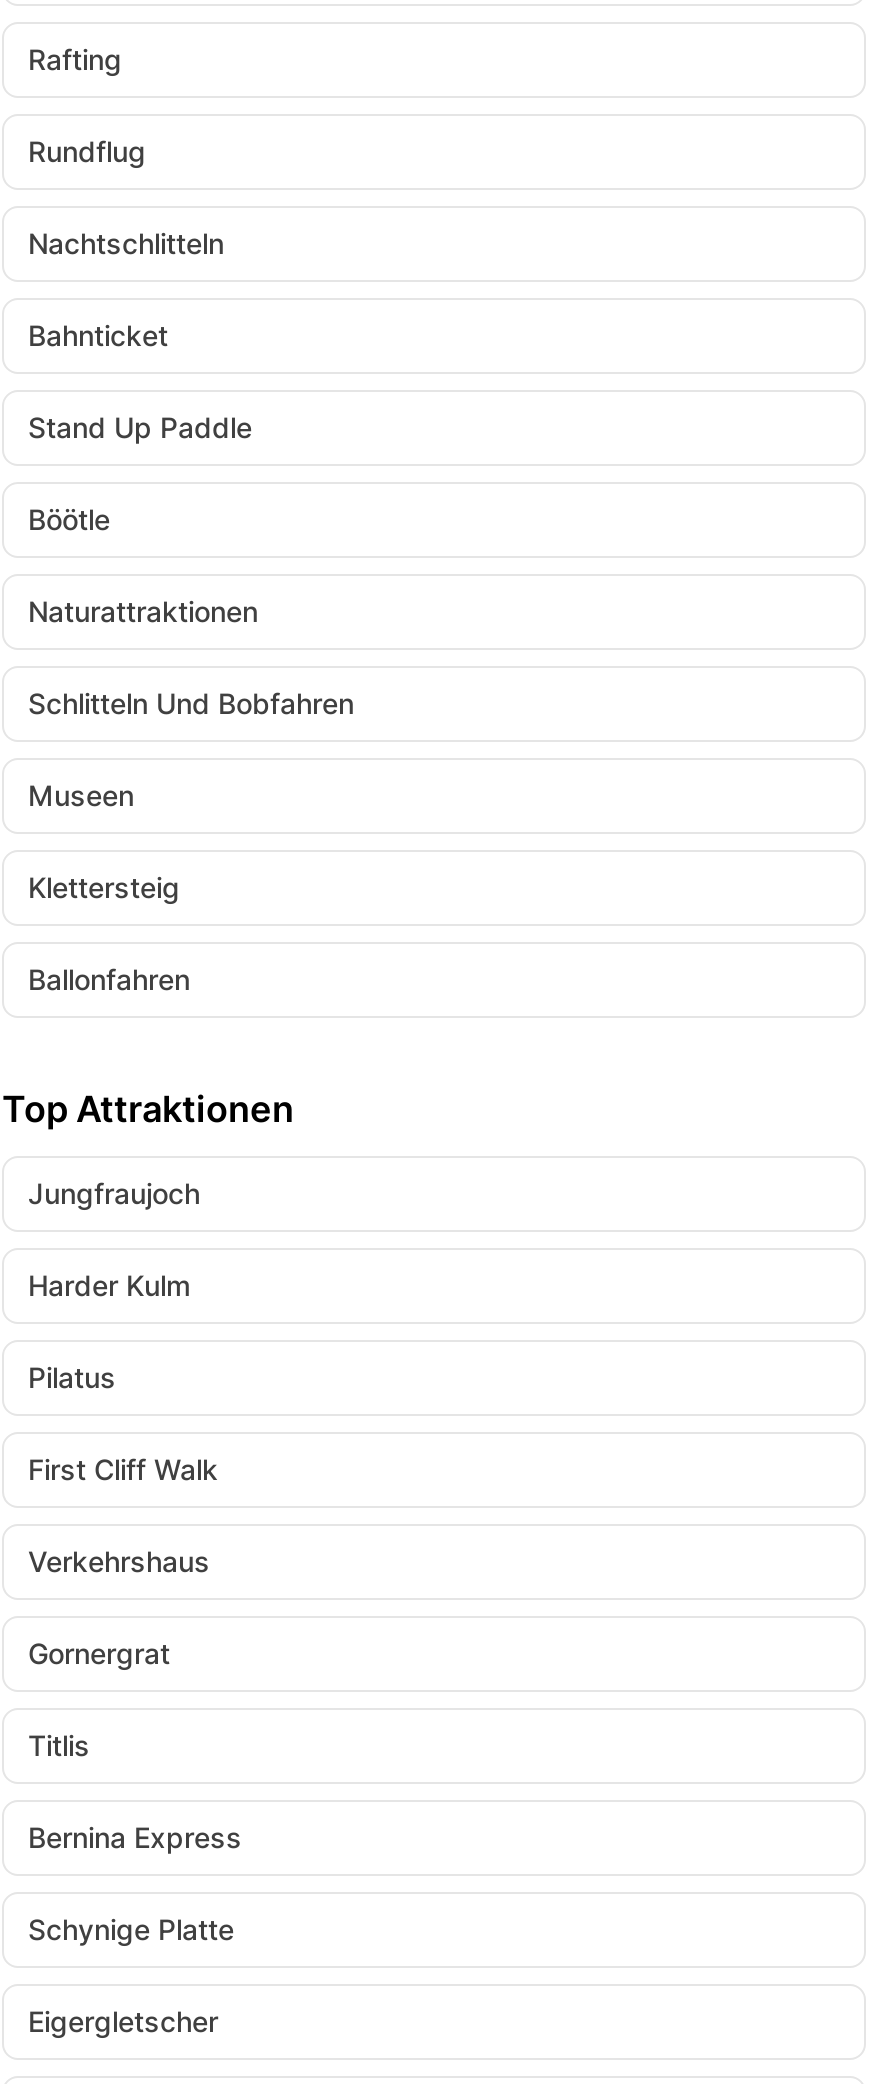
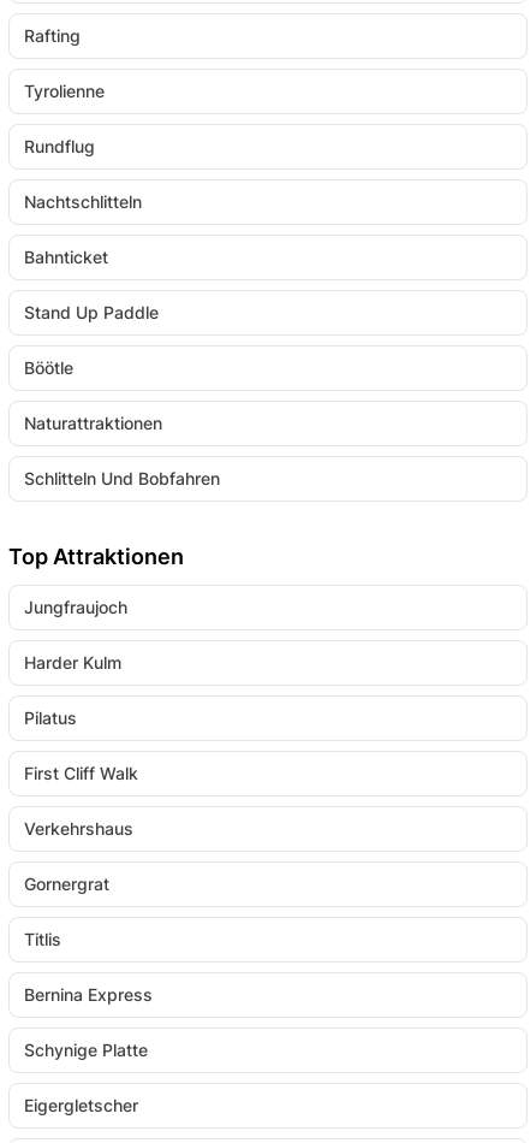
none -> [24,81,105,101] Tyrolienne
moved [28,134,354,720] -> [24,136,220,488]: Rundflug | Nachtschlitteln | Bahnticket | Stand Up Paddle | Böötle | Naturattraktionen | Schlitteln Und Bobfahren
[28,778,190,996] Museen | Klettersteig | Ballonfahren -> none

